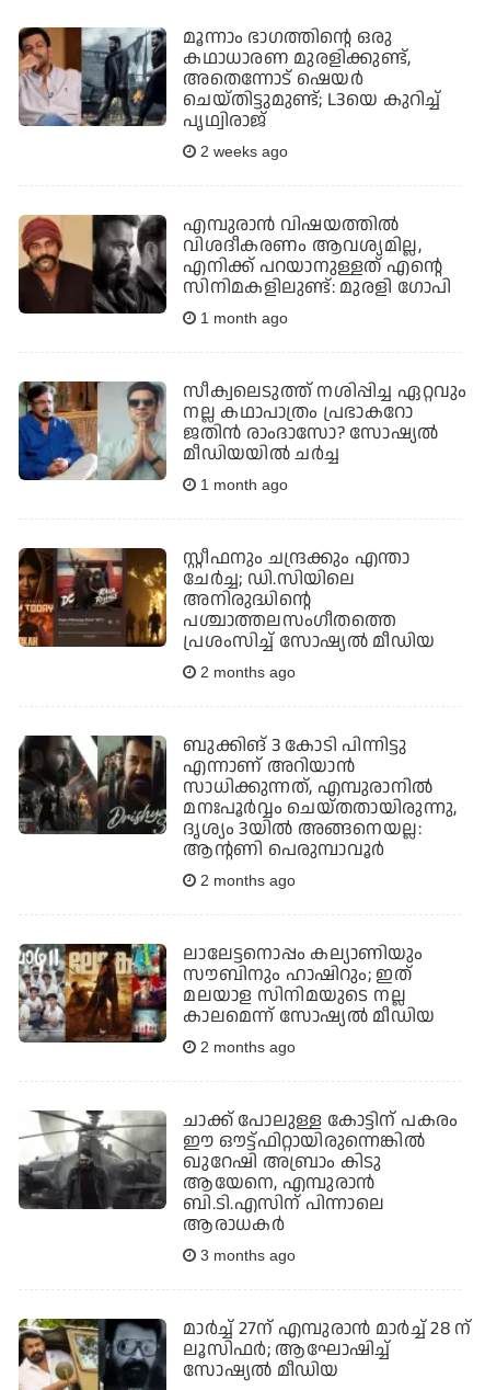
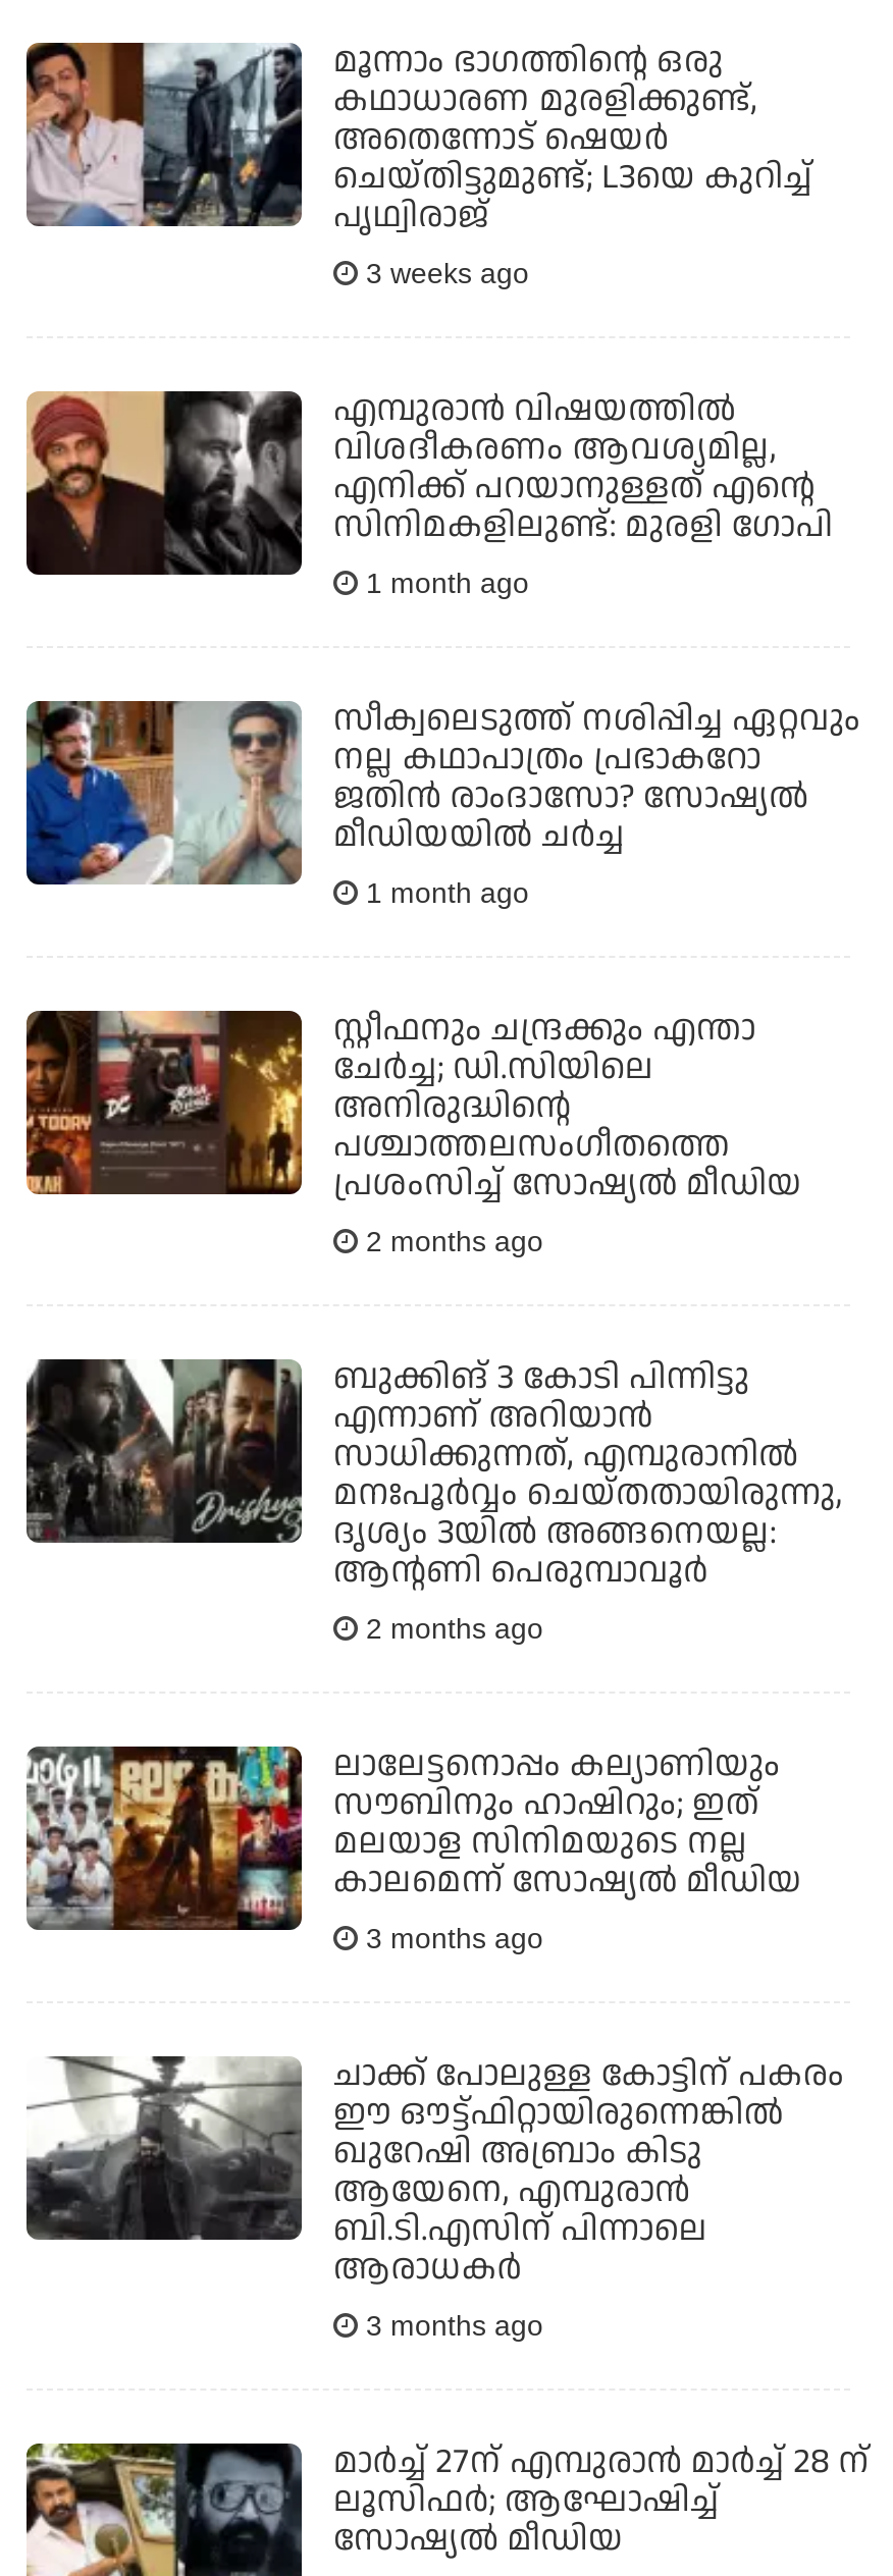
[196,143,288,160] 2 weeks ago -> [358,257,529,290] 3 weeks ago
[196,1038,296,1056] 2 months ago -> [358,1922,543,1955] 3 months ago

